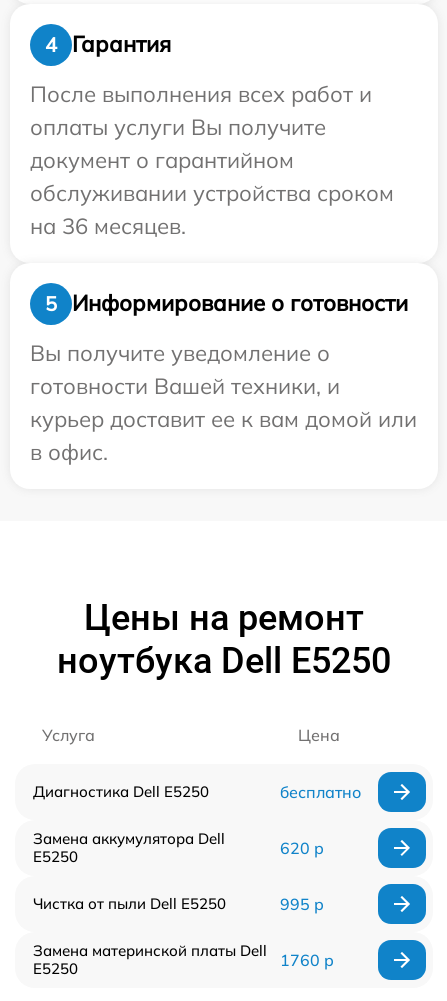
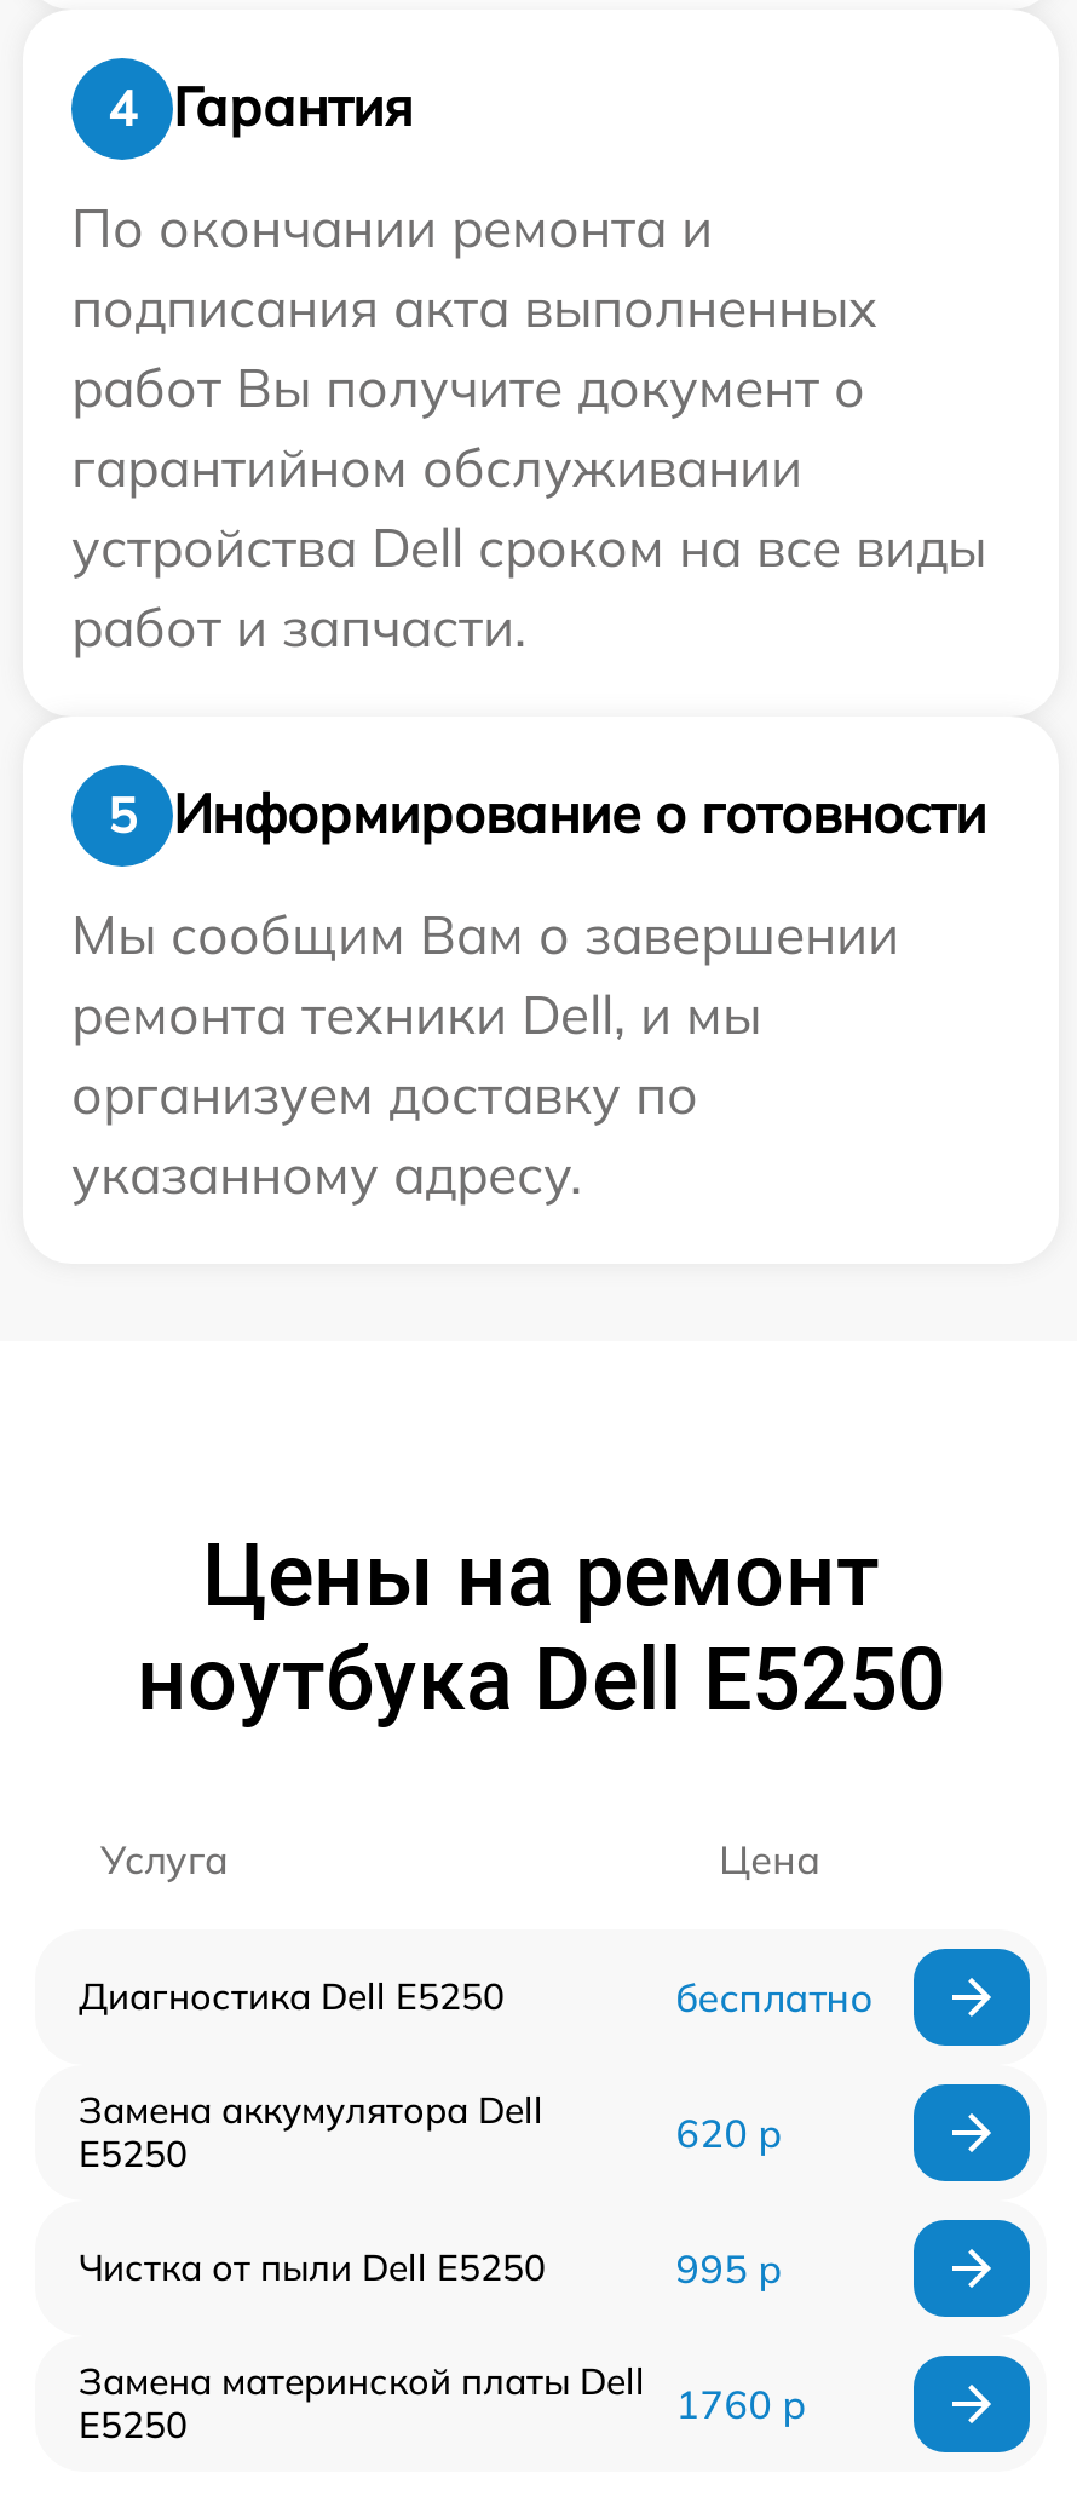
[30,79,394,239] После выполнения всех работ и | оплаты услуги Вы получите | документ о гарантийном | обслуживании устройства сроком | на 36 месяцев. -> [71,192,986,660] По окончании ремонта и | подписания акта выполненных | работ Вы получите документ о | гарантийном обслуживании | устройства Dell сроком на все виды | работ и запчасти.
[30,338,417,465] Вы получите уведомление о | готовности Вашей техники, и | курьер доставит ее к вам домой или | в офис. -> [71,899,899,1207] Мы сообщим Вам о завершении | ремонта техники Dell, и мы | организуем доставку по | указанному адресу.

